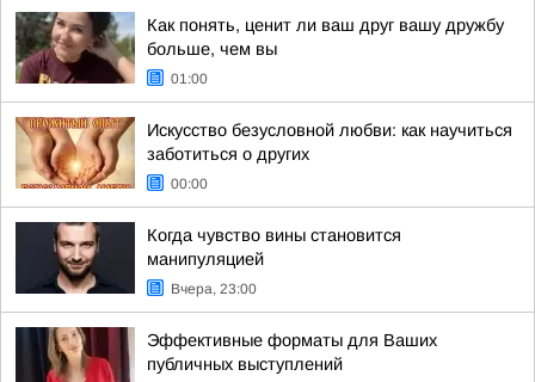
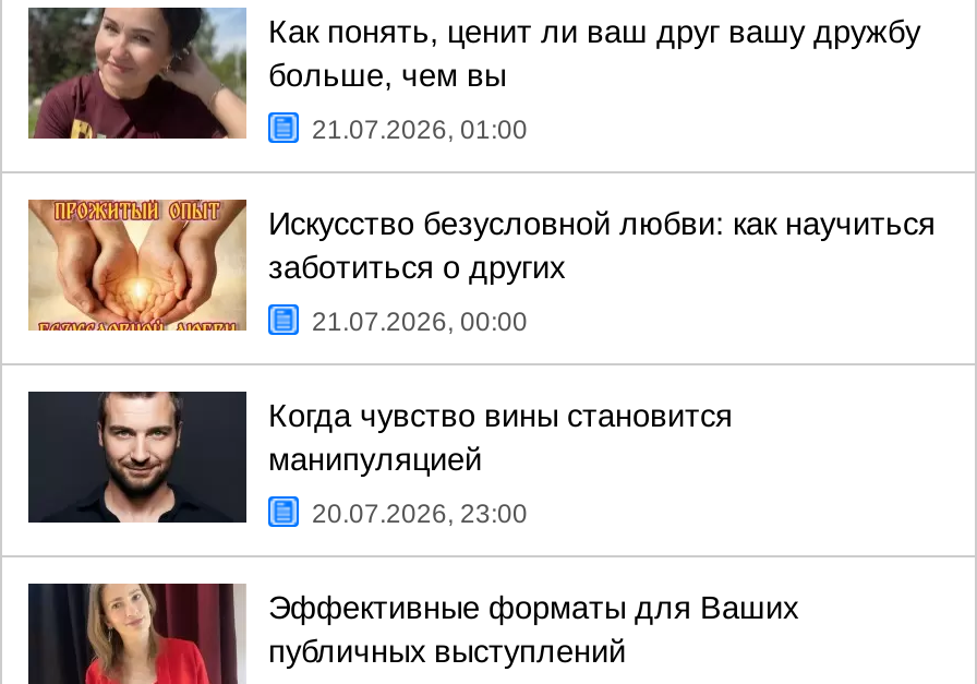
[171,70,208,87] 01:00 -> [312,115,528,145] 21.07.2026, 01:00
[171,175,208,192] 00:00 -> [312,307,528,337] 21.07.2026, 00:00
[171,281,257,297] Вчера, 23:00 -> [312,499,528,529] 20.07.2026, 23:00

